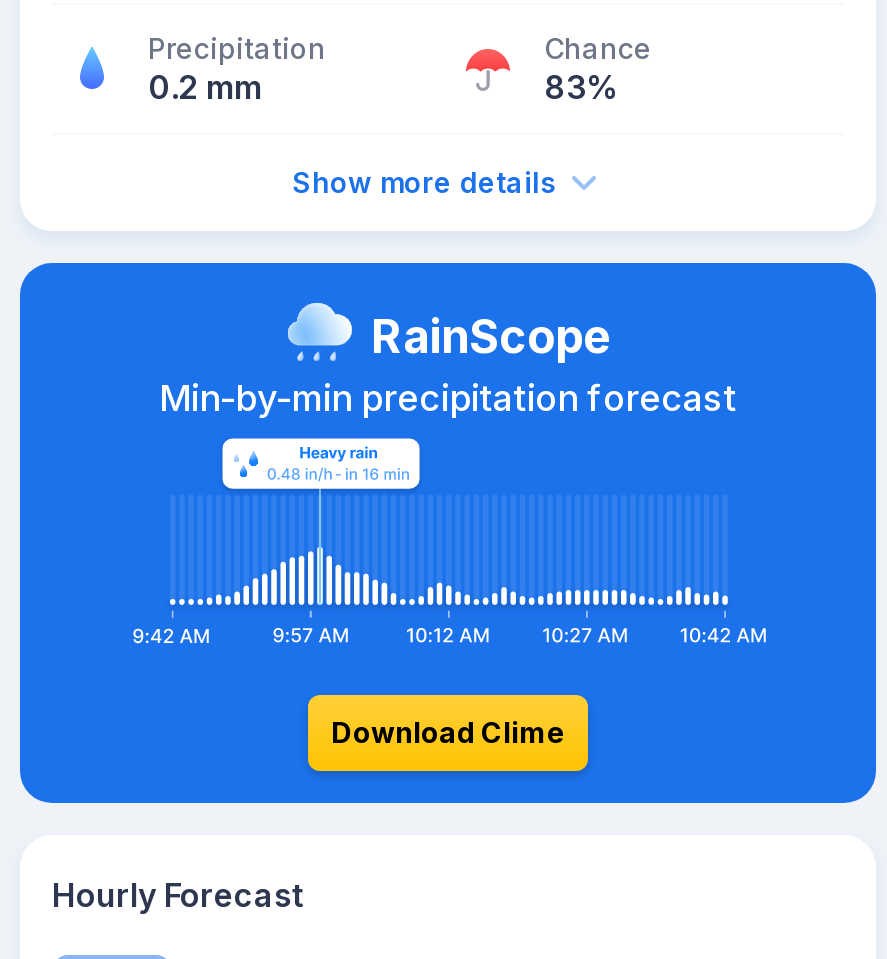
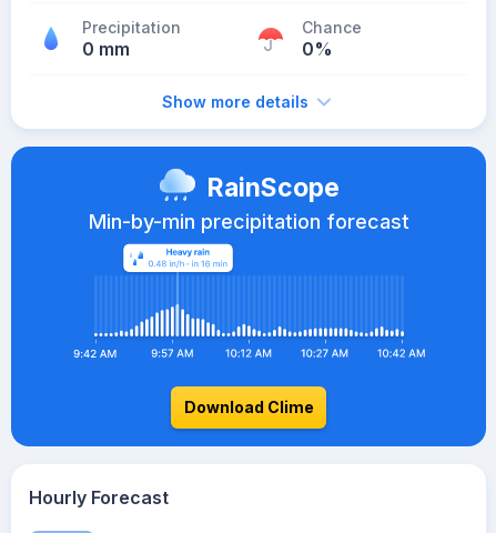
[148,67,262,107] 0.2 mm -> [82,38,130,60] 0 mm
[544,67,620,107] 83% -> [302,38,333,60] 0%

